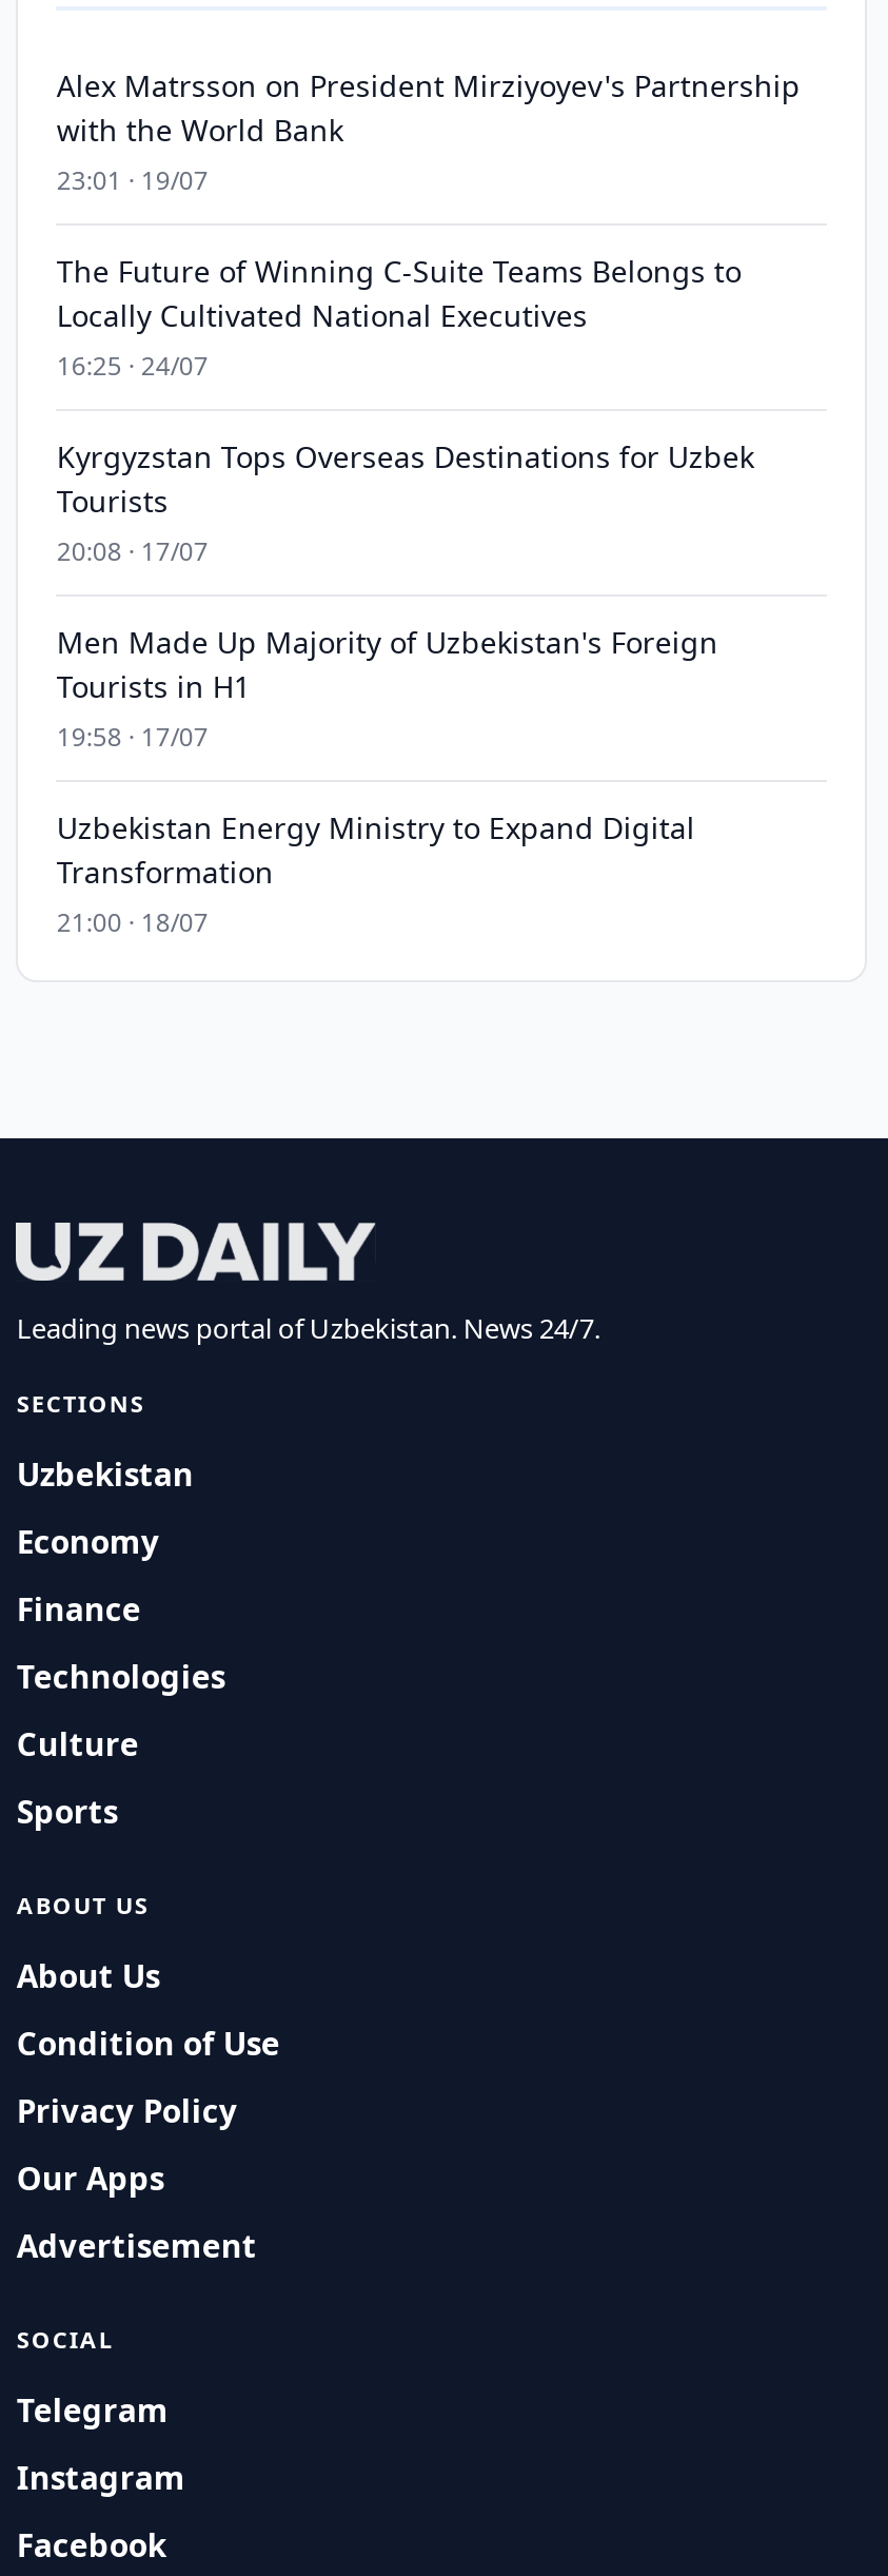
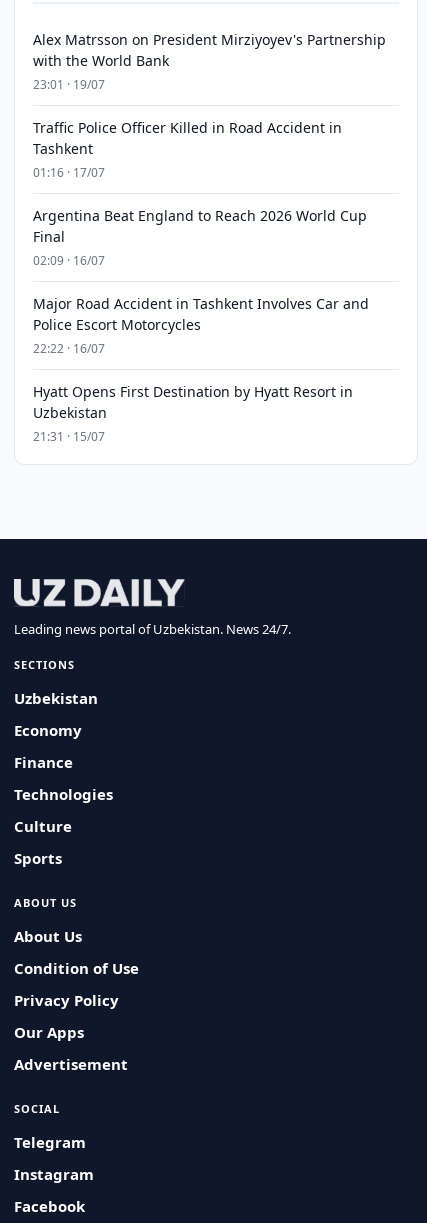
[57,251,741,384] The Future of Winning C-Suite Teams Belongs to | Locally Cultivated National Executives | 16:25 · 24/07 -> [33,118,342,181] Traffic Police Officer Killed in Road Accident in | Tashkent | 01:16 · 17/07
[57,436,754,569] Kyrgyzstan Tops Overseas Destinations for Uzbek | Tourists | 20:08 · 17/07 -> [33,206,367,269] Argentina Beat England to Reach 2026 World Cup | Final | 02:09 · 16/07
[57,622,718,755] Men Made Up Majority of Uzbekistan's Foreign | Tourists in H1 | 19:58 · 17/07 -> [33,294,369,357] Major Road Accident in Tashkent Involves Car and | Police Escort Motorcycles | 22:22 · 16/07
[57,807,695,940] Uzbekistan Energy Ministry to Expand Digital | Transformation | 21:00 · 18/07 -> [33,382,353,445] Hyatt Opens First Destination by Hyatt Resort in | Uzbekistan | 21:31 · 15/07

